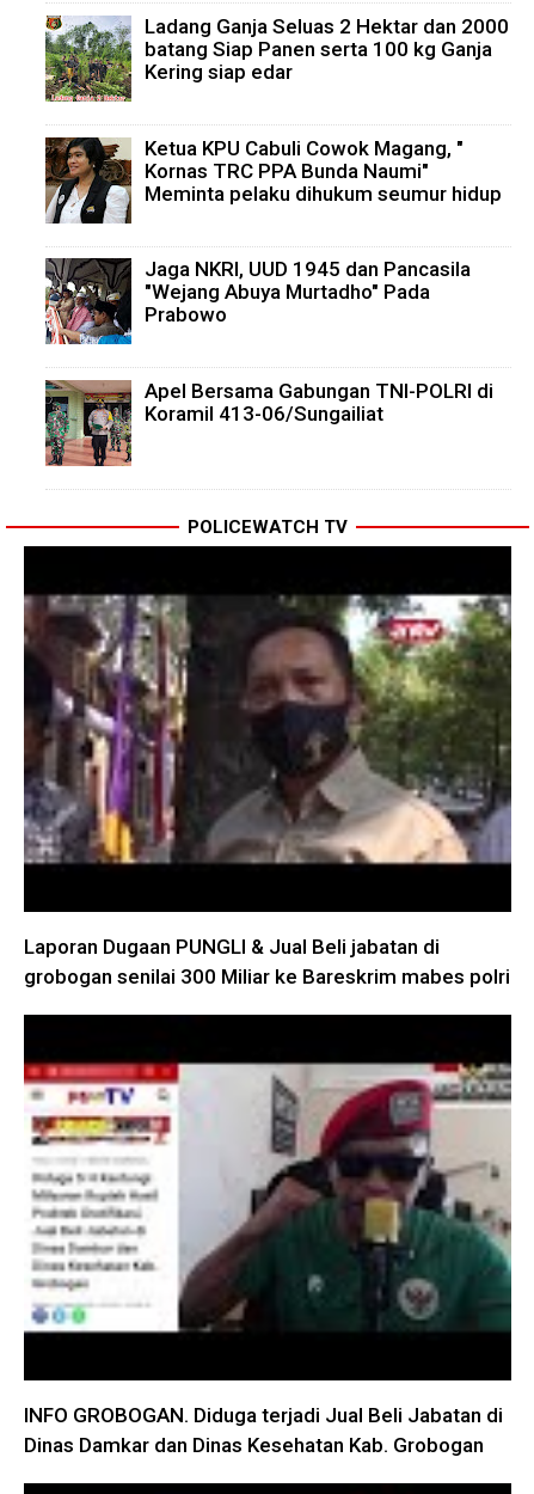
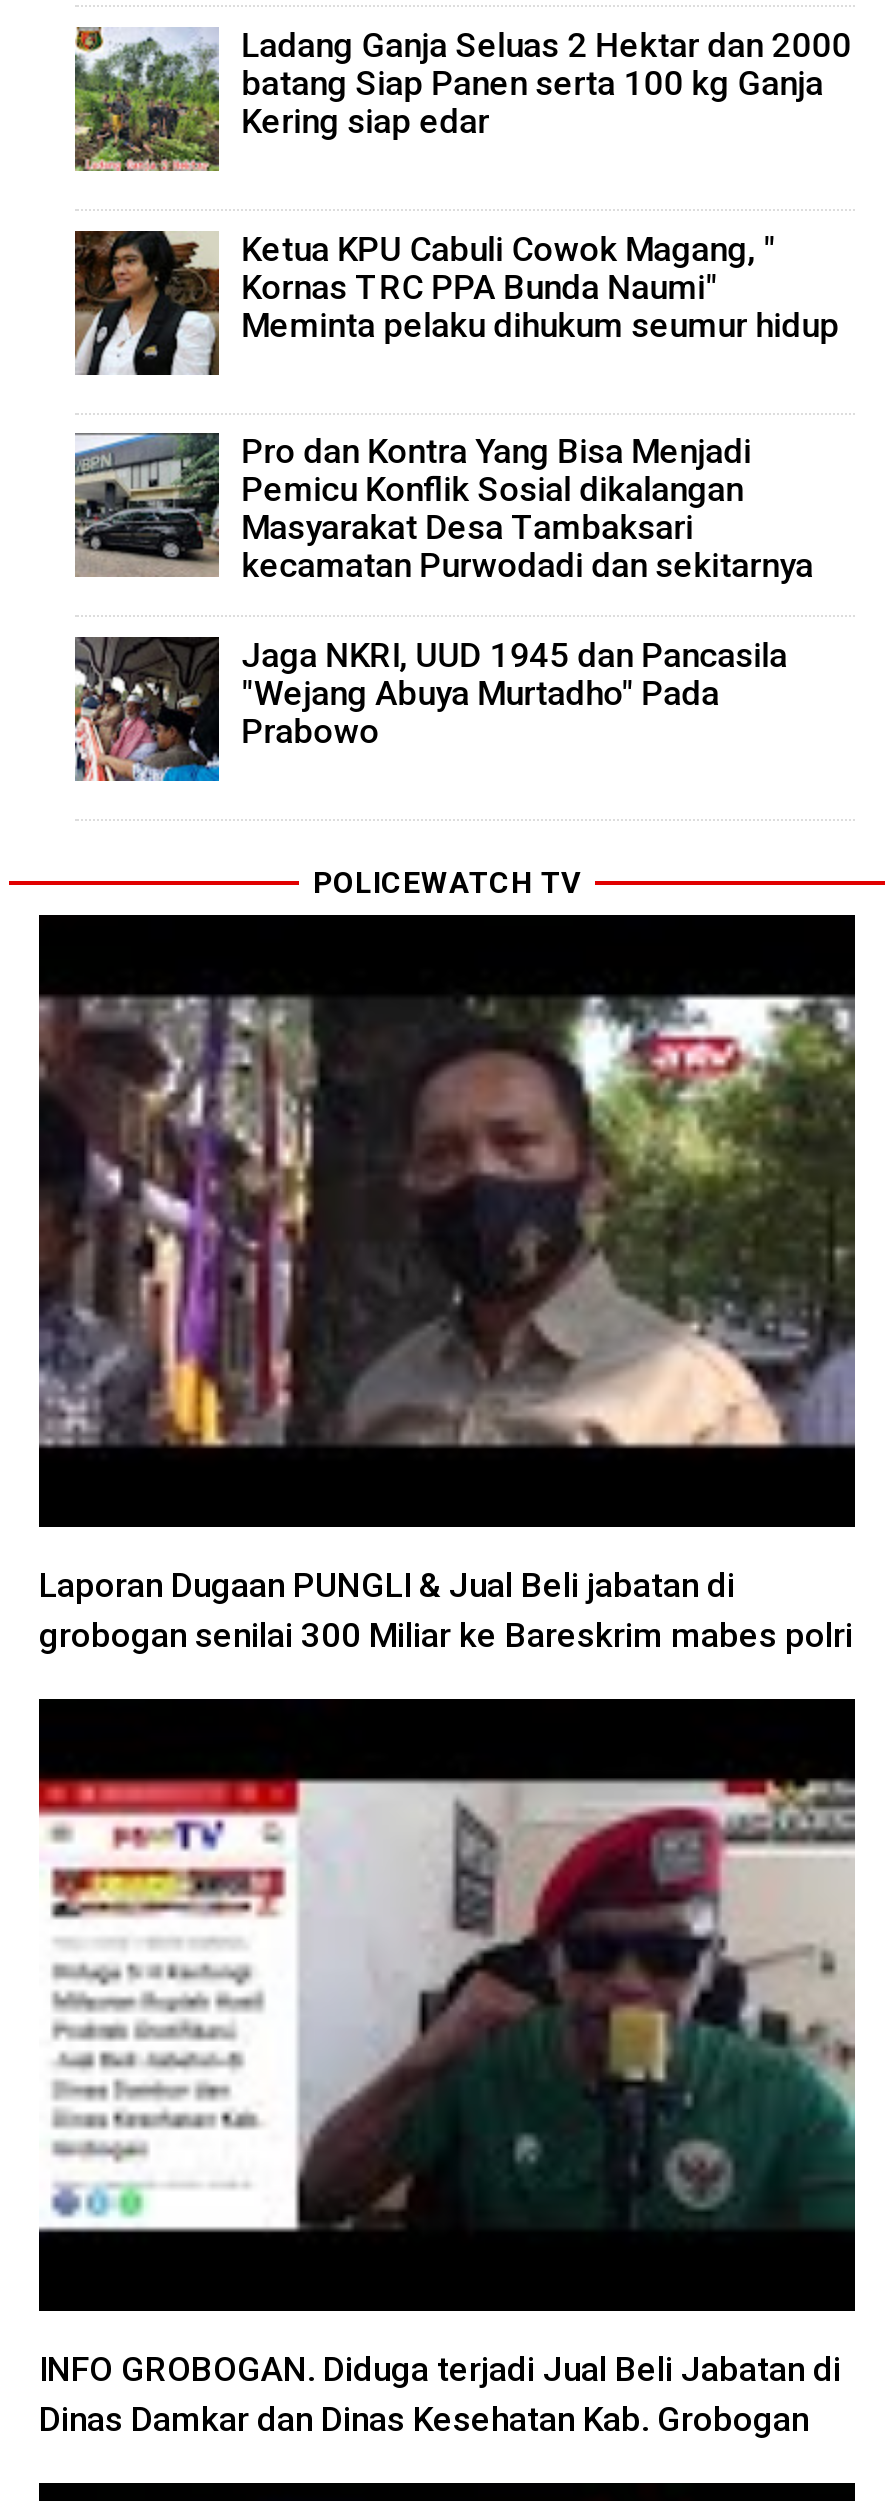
none -> [75,431,814,586] [image] | Pro dan Kontra Yang Bisa Menjadi | Pemicu Konflik Sosial dikalangan | Masyarakat Desa Tambaksari | kecamatan Purwodadi dan sekitarnya
moved [43,257,471,347] -> [71,635,788,785]: [image] | Jaga NKRI, UUD 1945 dan Pancasila | "Wejang Abuya Murtadho" Pada | Prabowo
[44,379,494,467] [image] | Apel Bersama Gabungan TNI-POLRI di | Koramil 413-06/Sungailiat -> none

